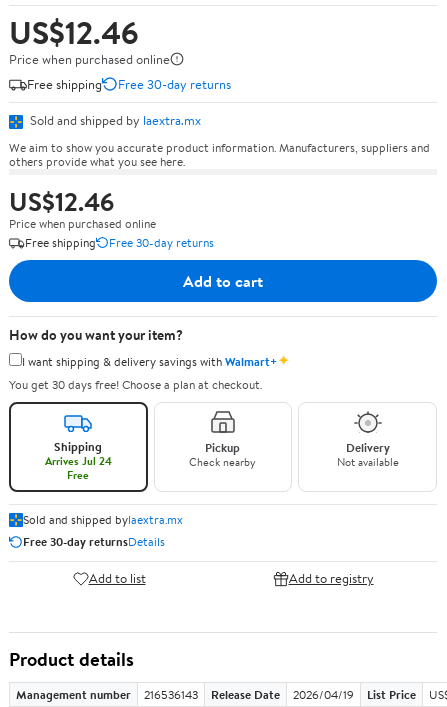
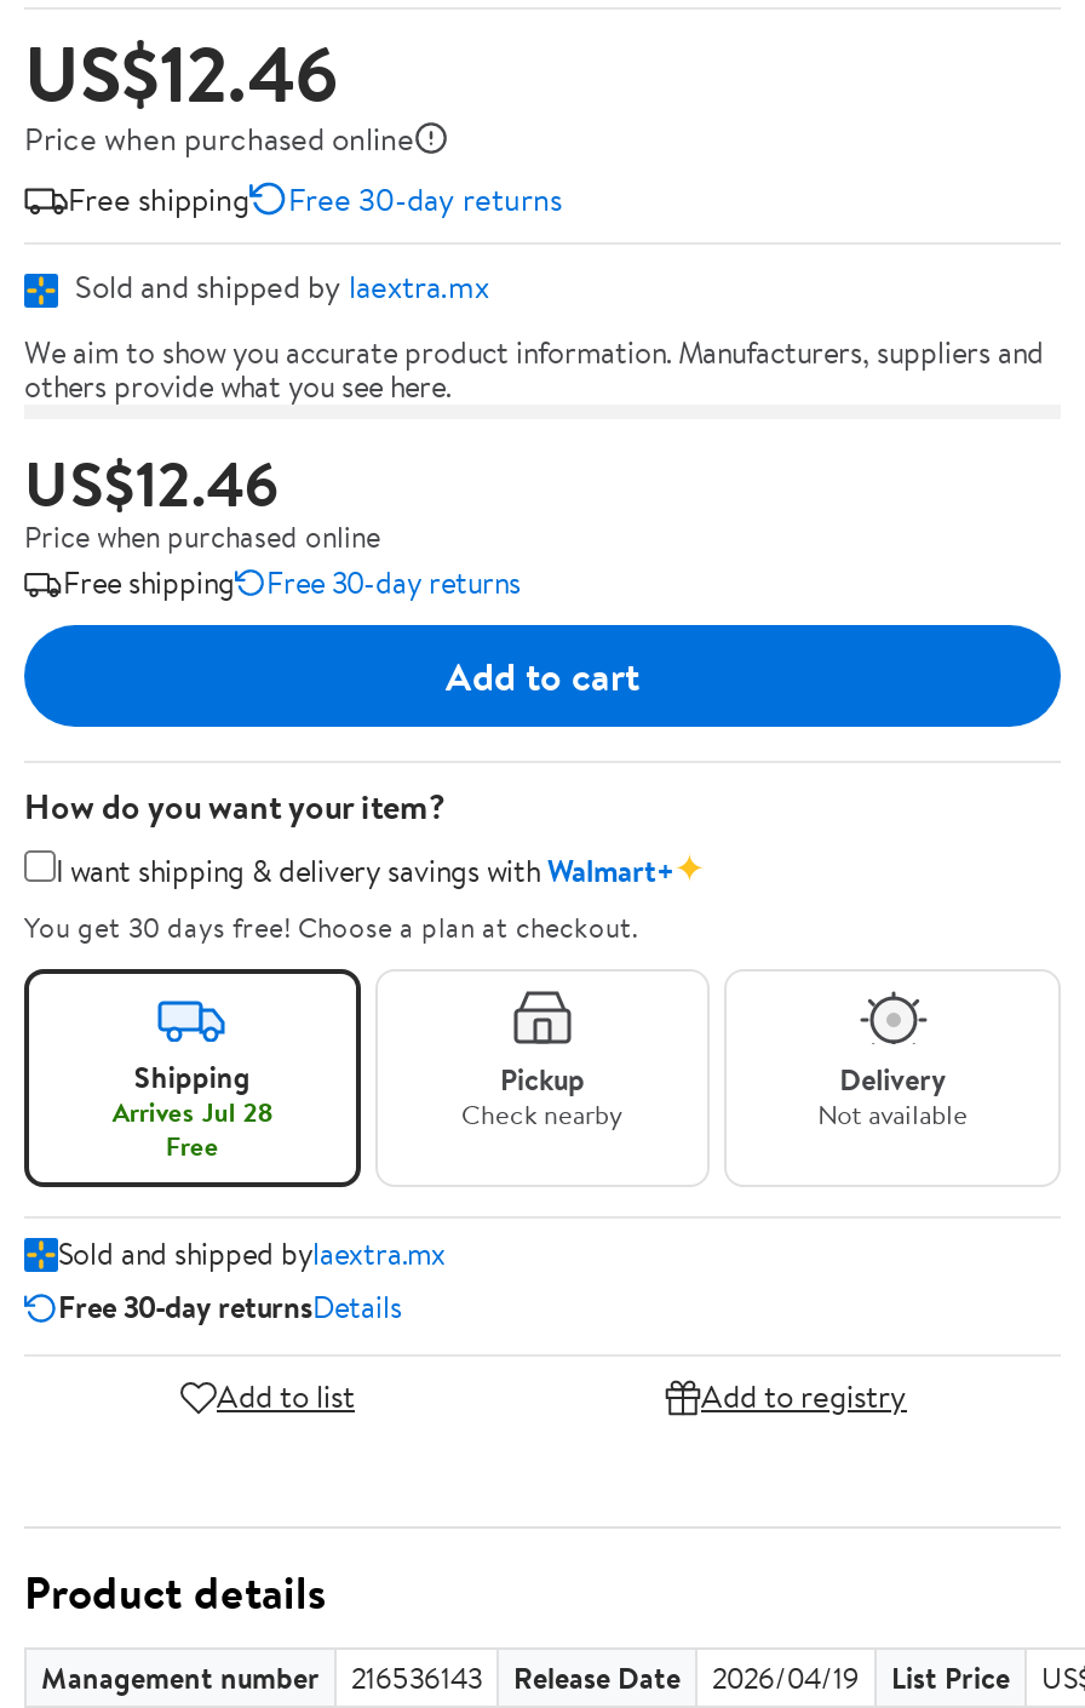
[45,453,112,469] Arrives Jul 24 -> [112,1093,272,1131] Arrives Jul 28

